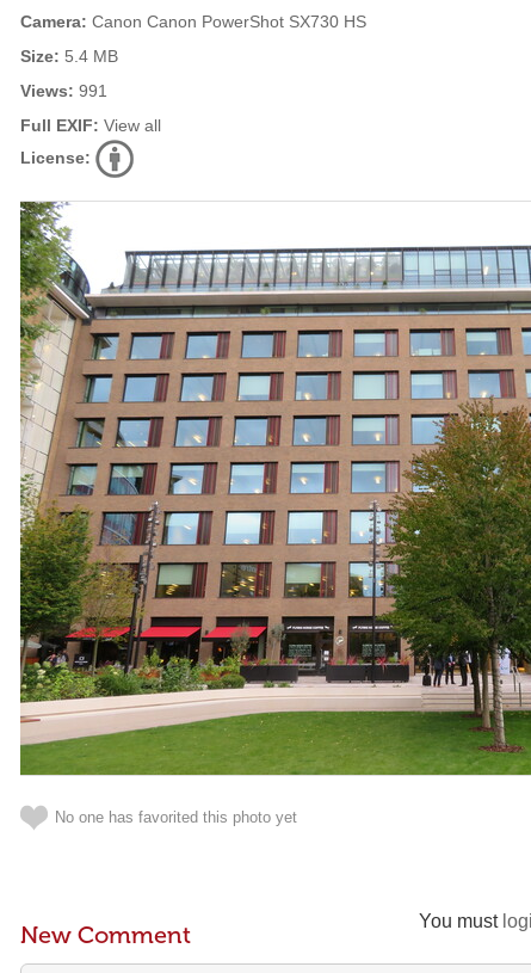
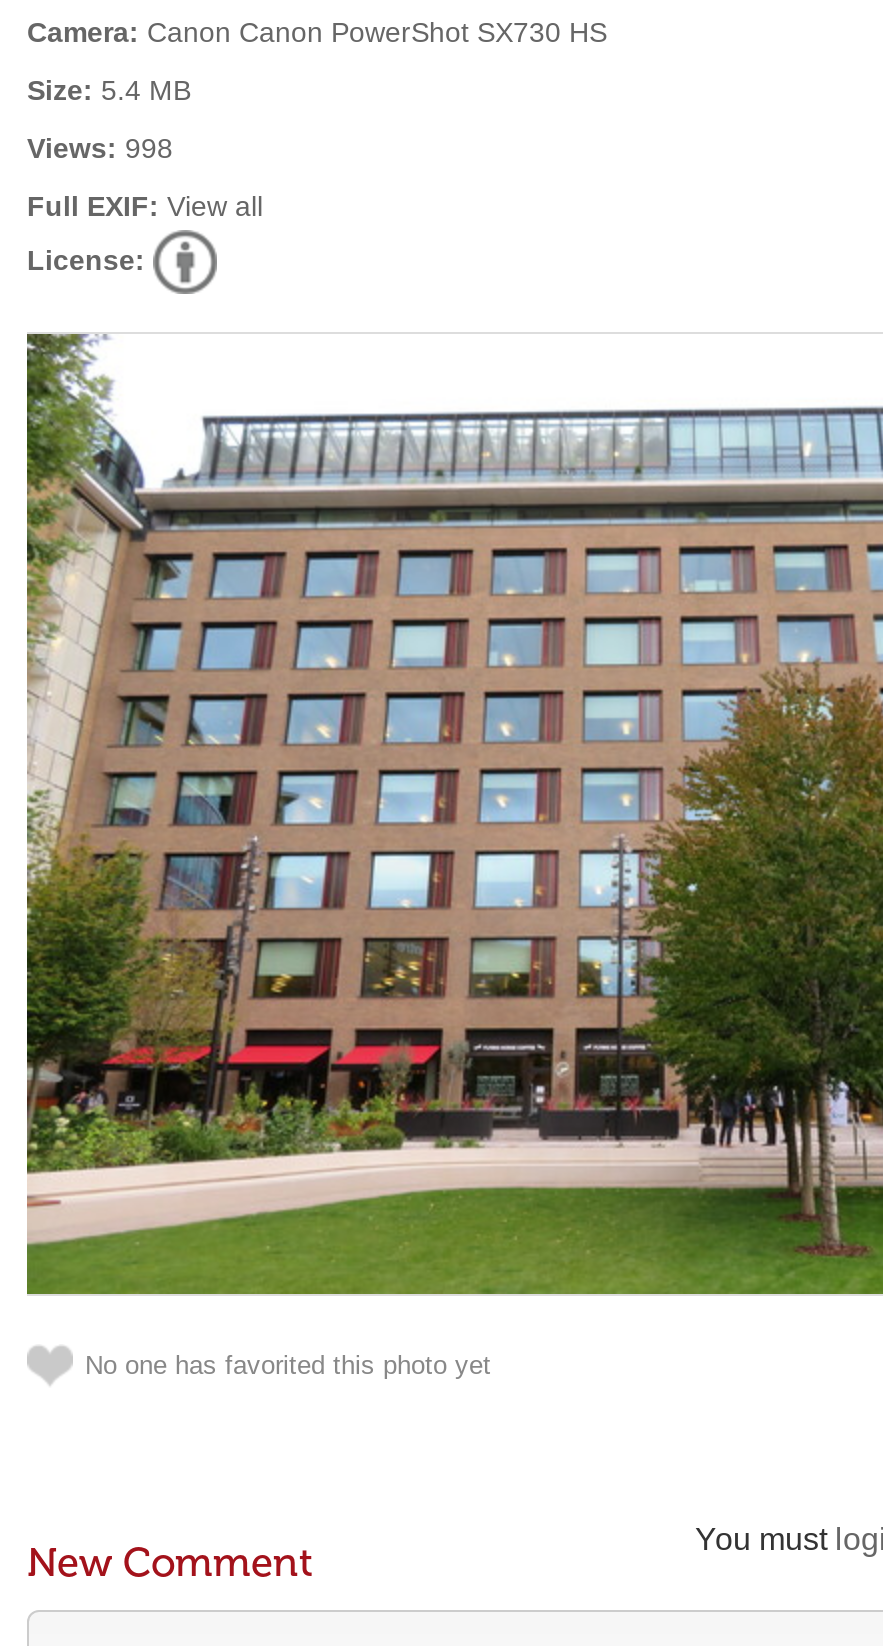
[20,81,107,100] Views: 991 -> [27,132,173,164] Views: 998

